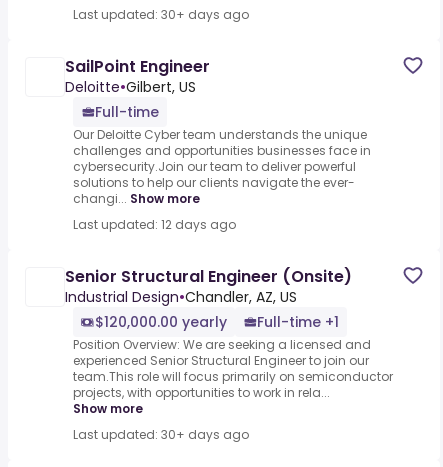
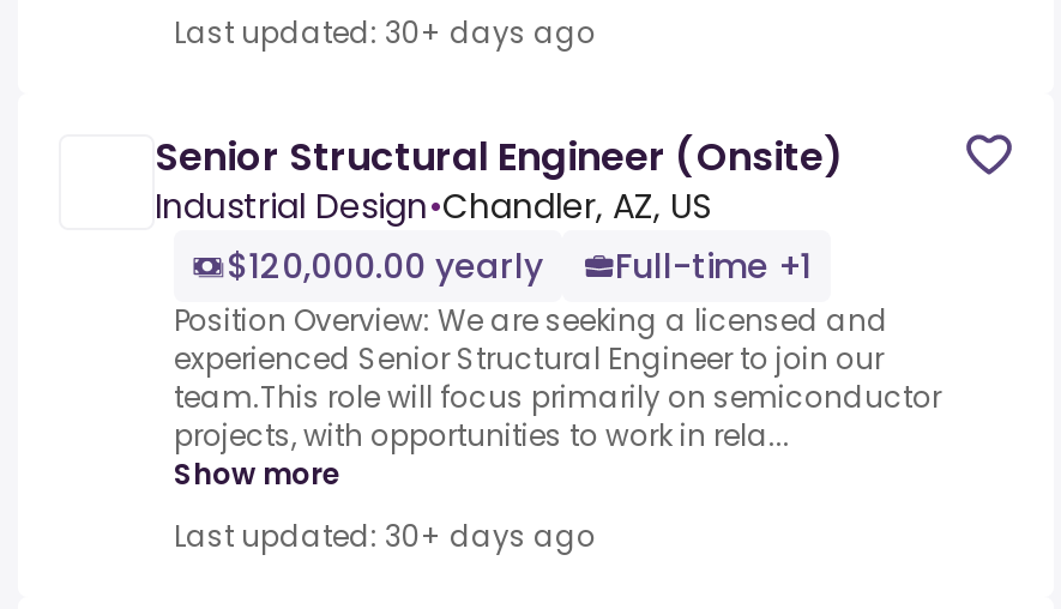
[65,55,371,233] SailPoint Engineer | Deloitte•Gilbert, US | Full-time | Our Deloitte Cyber team understands the unique | challenges and opportunities businesses face in | cybersecurity.Join our team to deliver powerful | solutions to help our clients navigate the ever- | changi... Show more | Last updated: 12 days ago -> none

